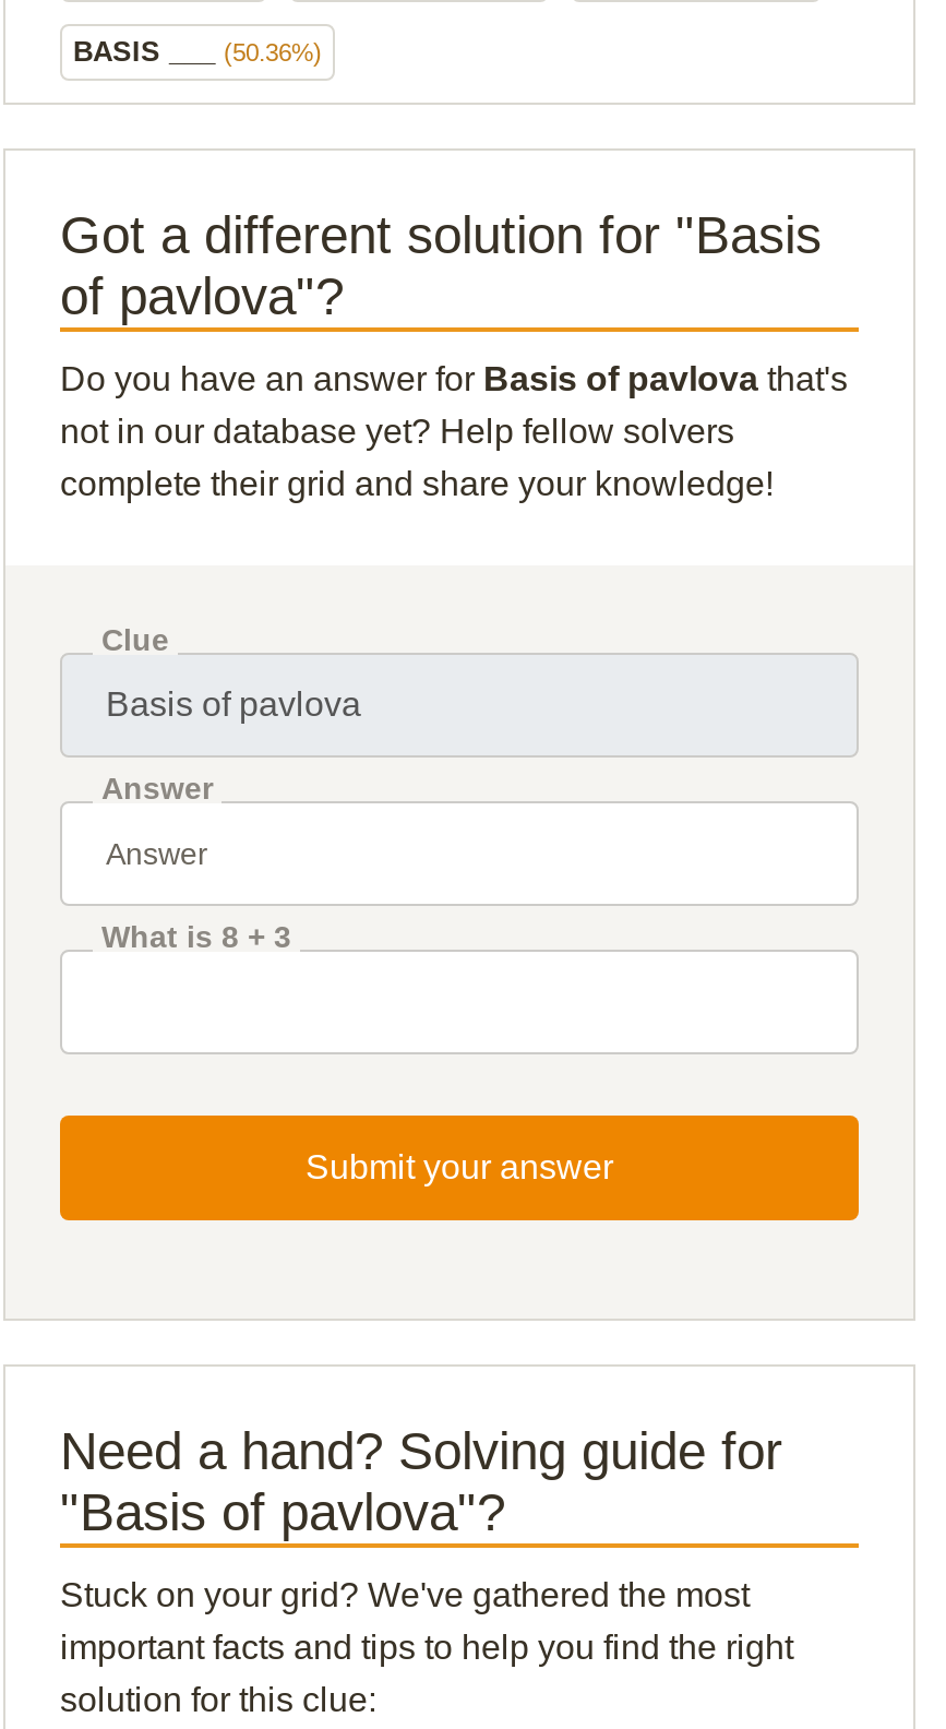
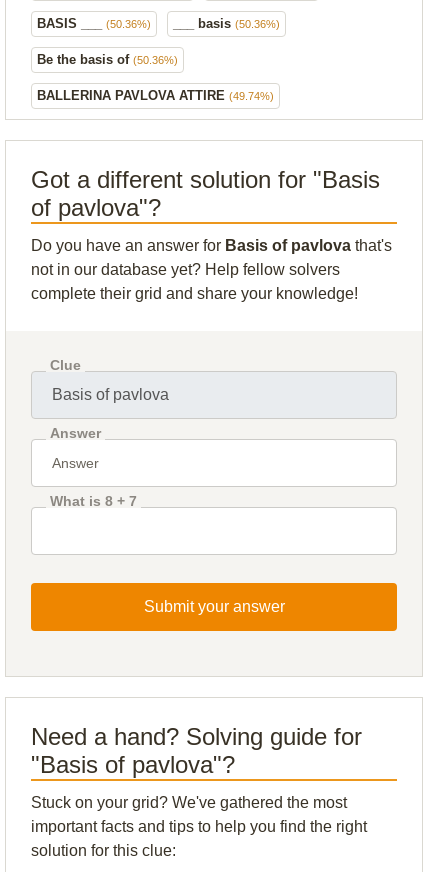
none -> [37,16,280,103] ___ basis (50.36%) | Be the basis of (50.36%) | BALLERINA PAVLOVA ATTIRE (49.74%)
[101,918,291,953] What is 8 + 3 -> [50,493,137,509] What is 8 + 7

